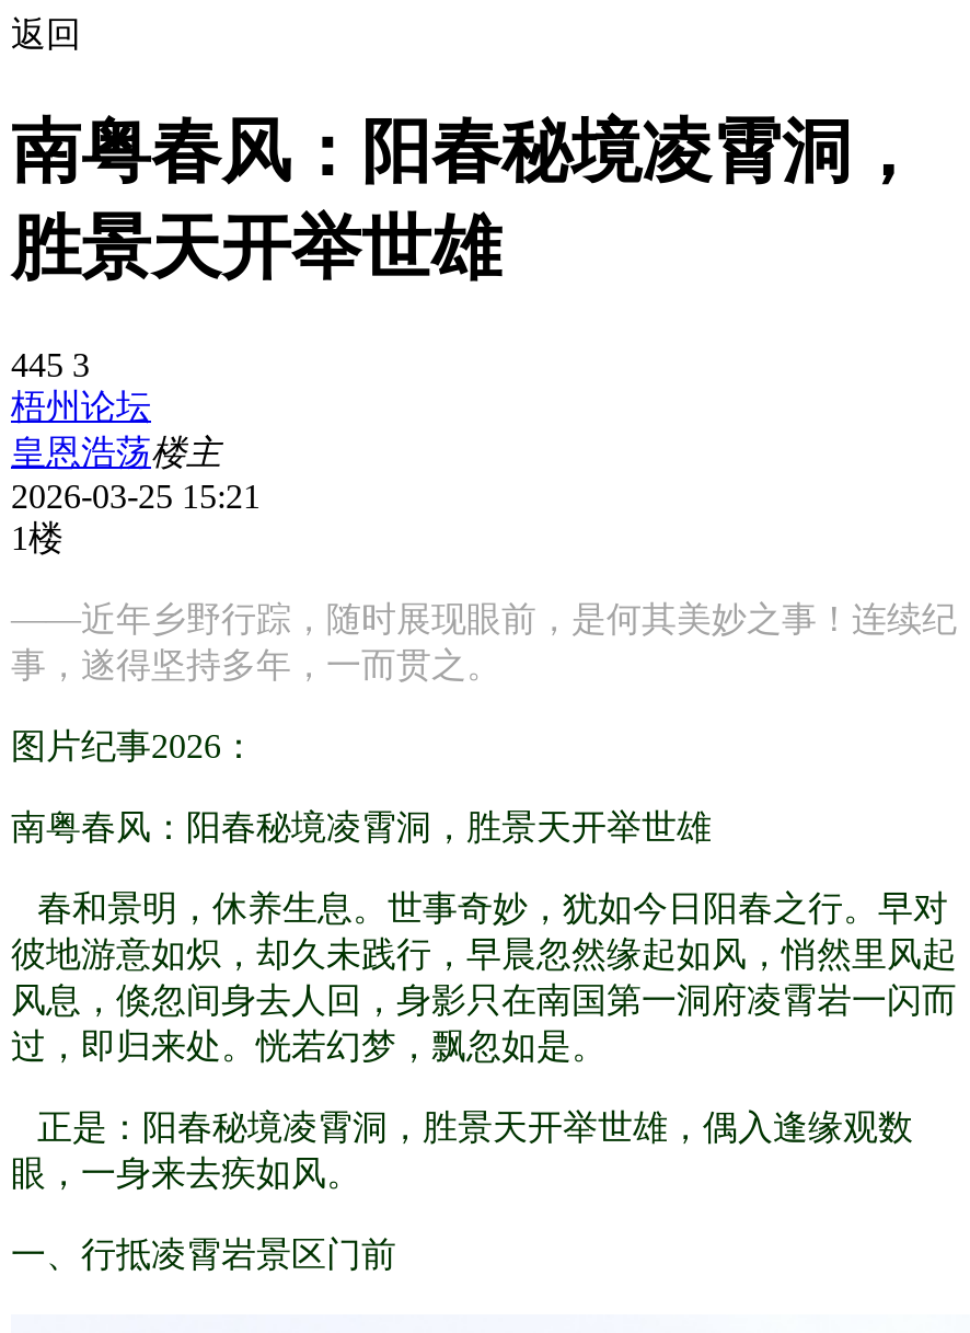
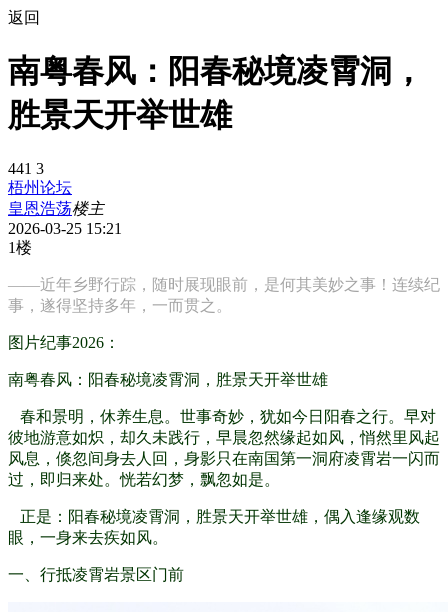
[11,346,90,383] 445 3 -> [8,160,44,177] 441 3

